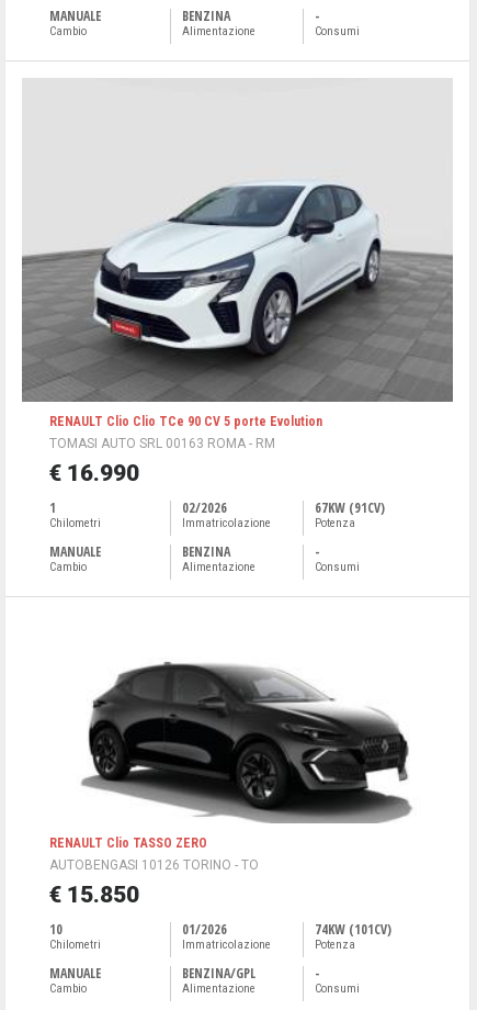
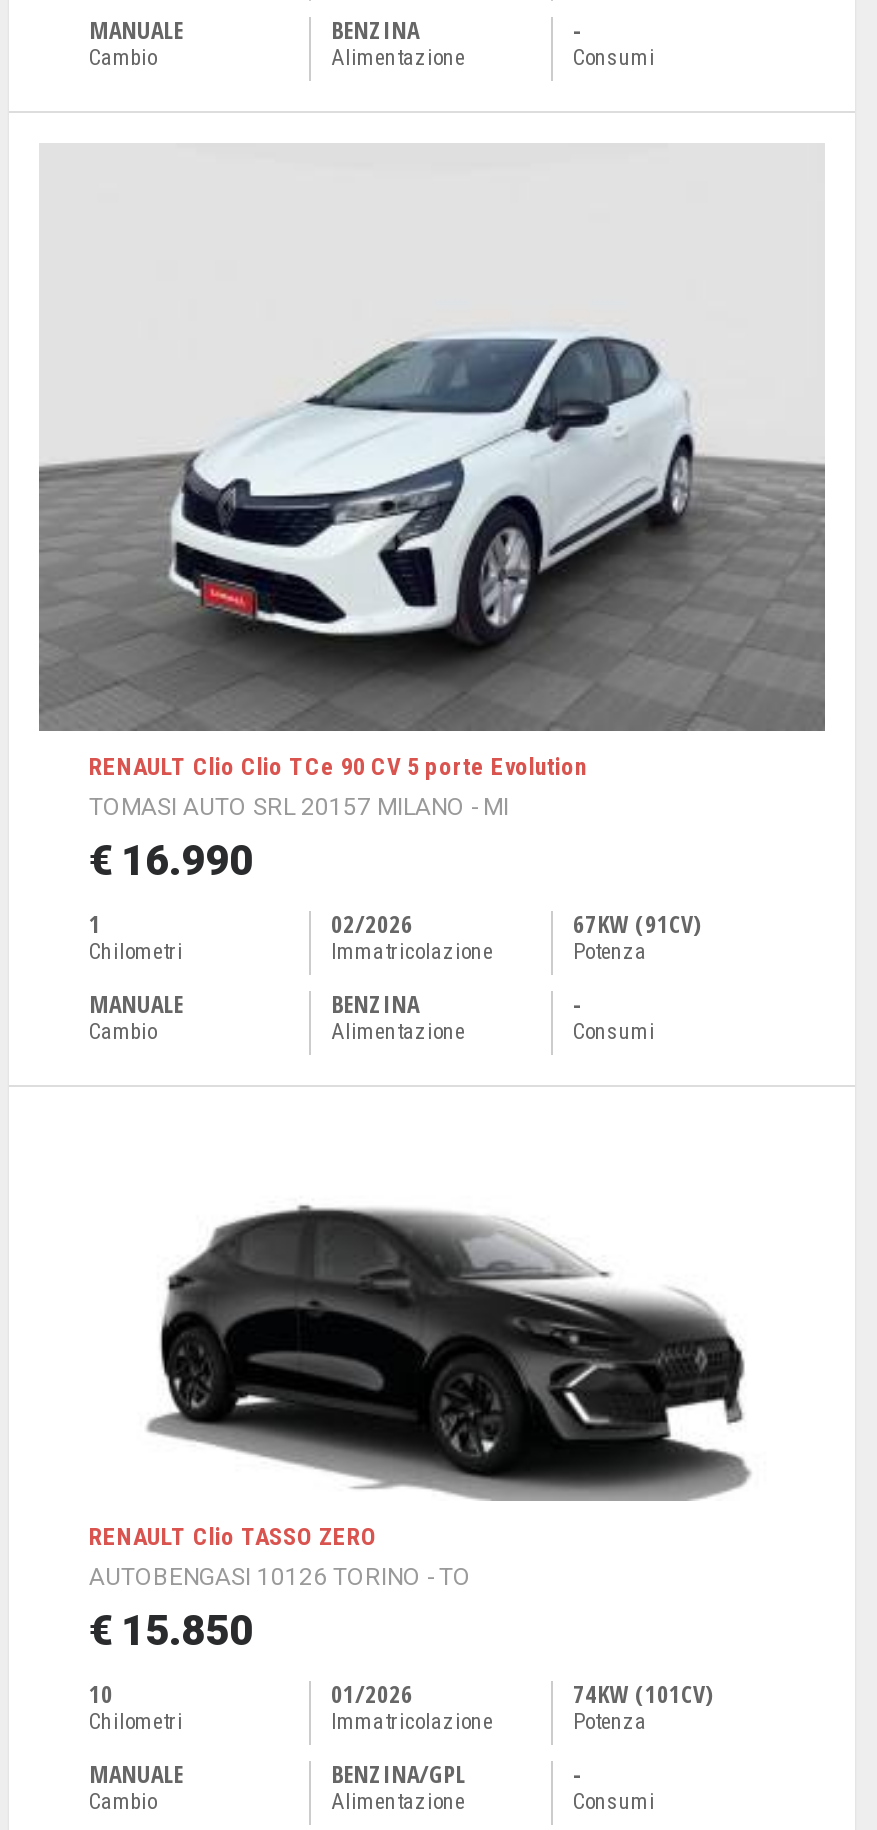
[49,436,275,451] TOMASI AUTO SRL 00163 ROMA - RM -> [89,794,509,822] TOMASI AUTO SRL 20157 MILANO - MI

